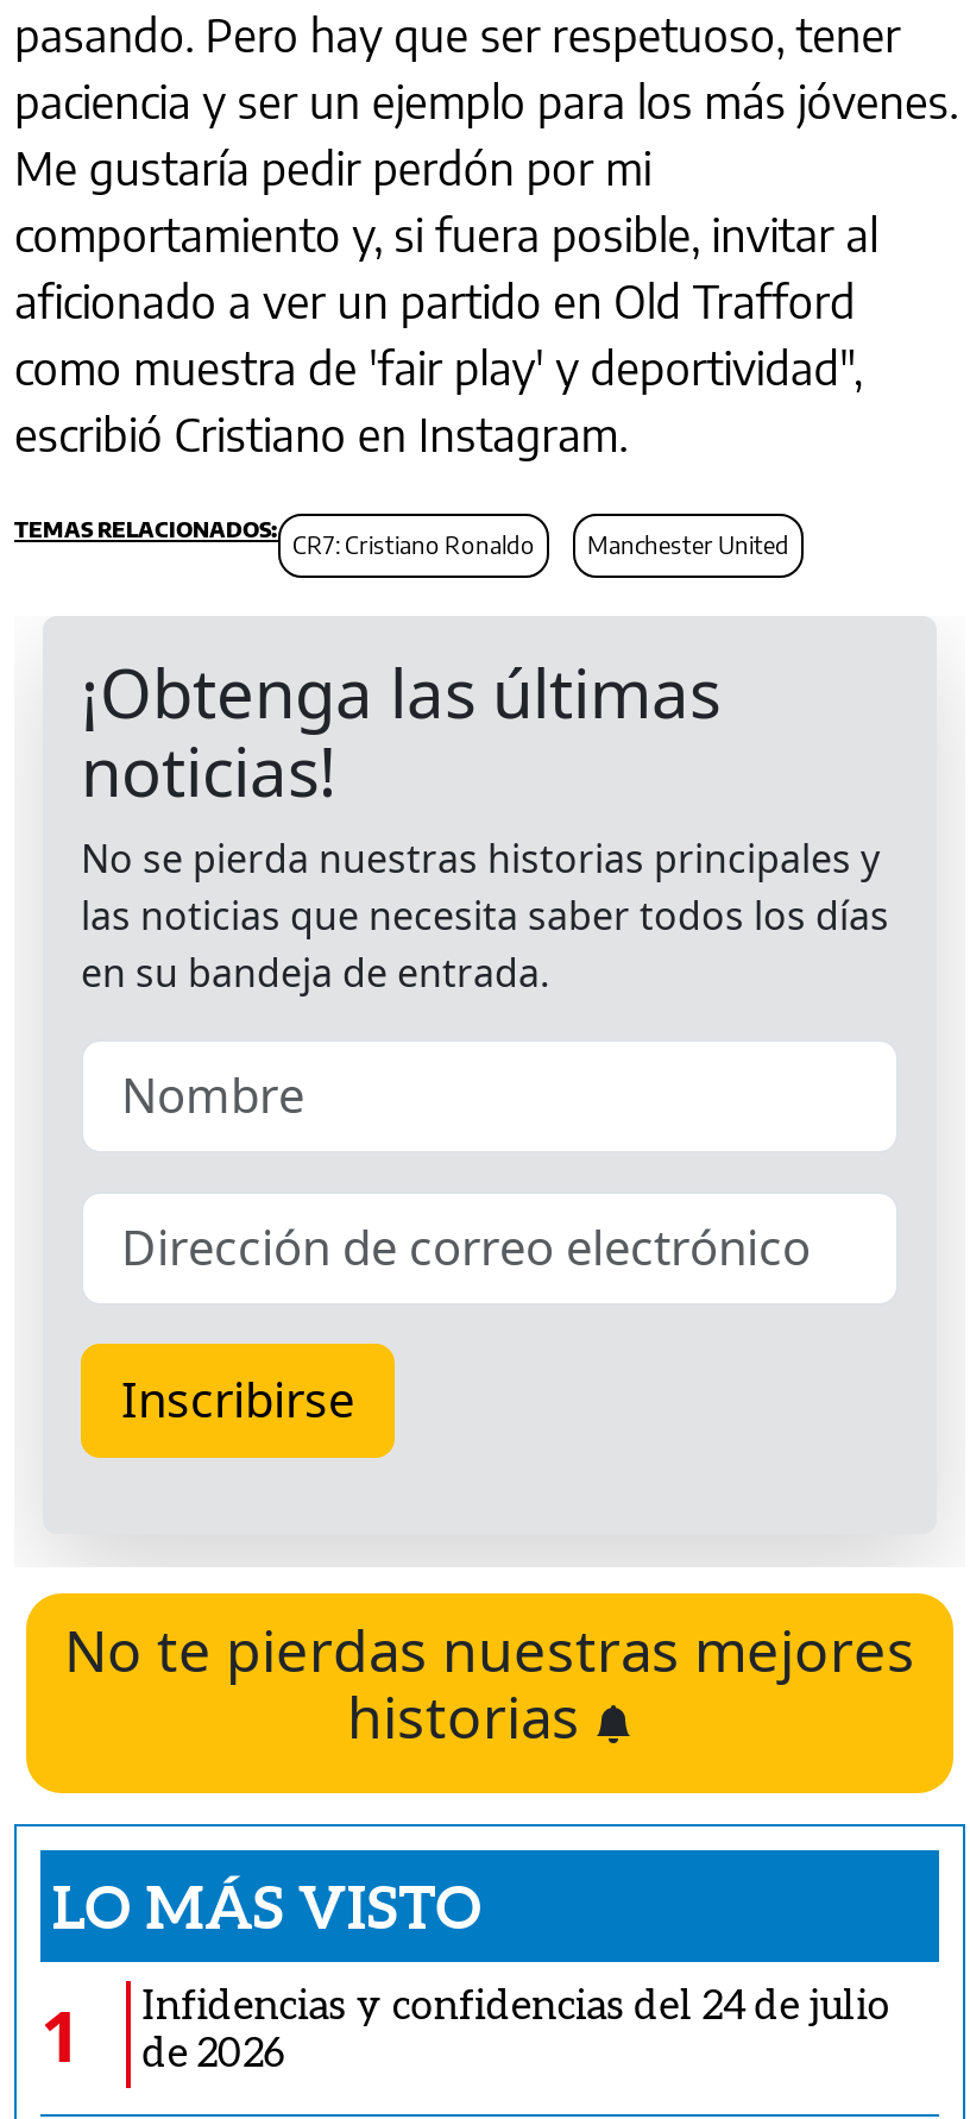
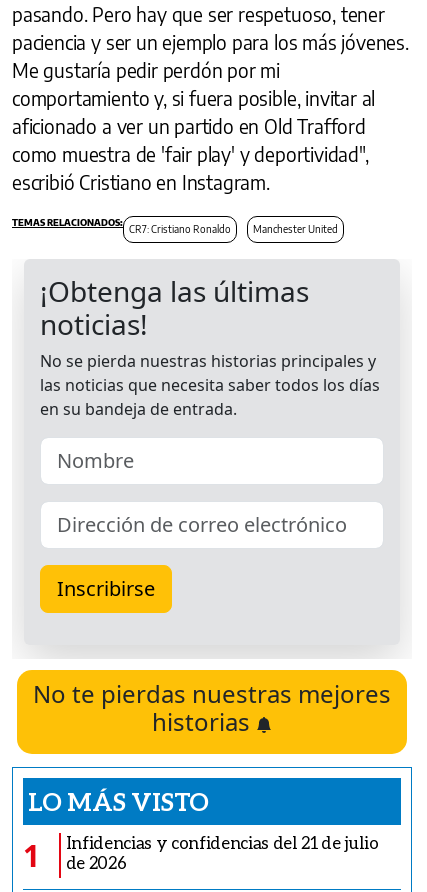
[142,1979,890,2029] Infidencias y confidencias del 24 de julio -> [66,832,378,853] Infidencias y confidencias del 21 de julio

